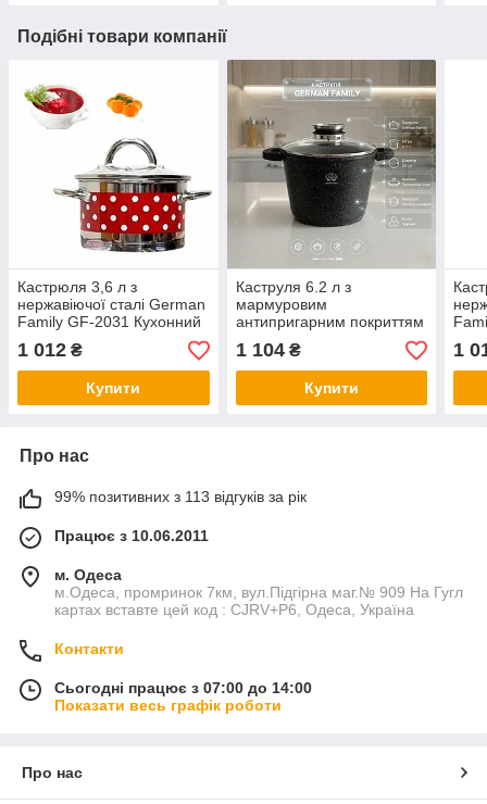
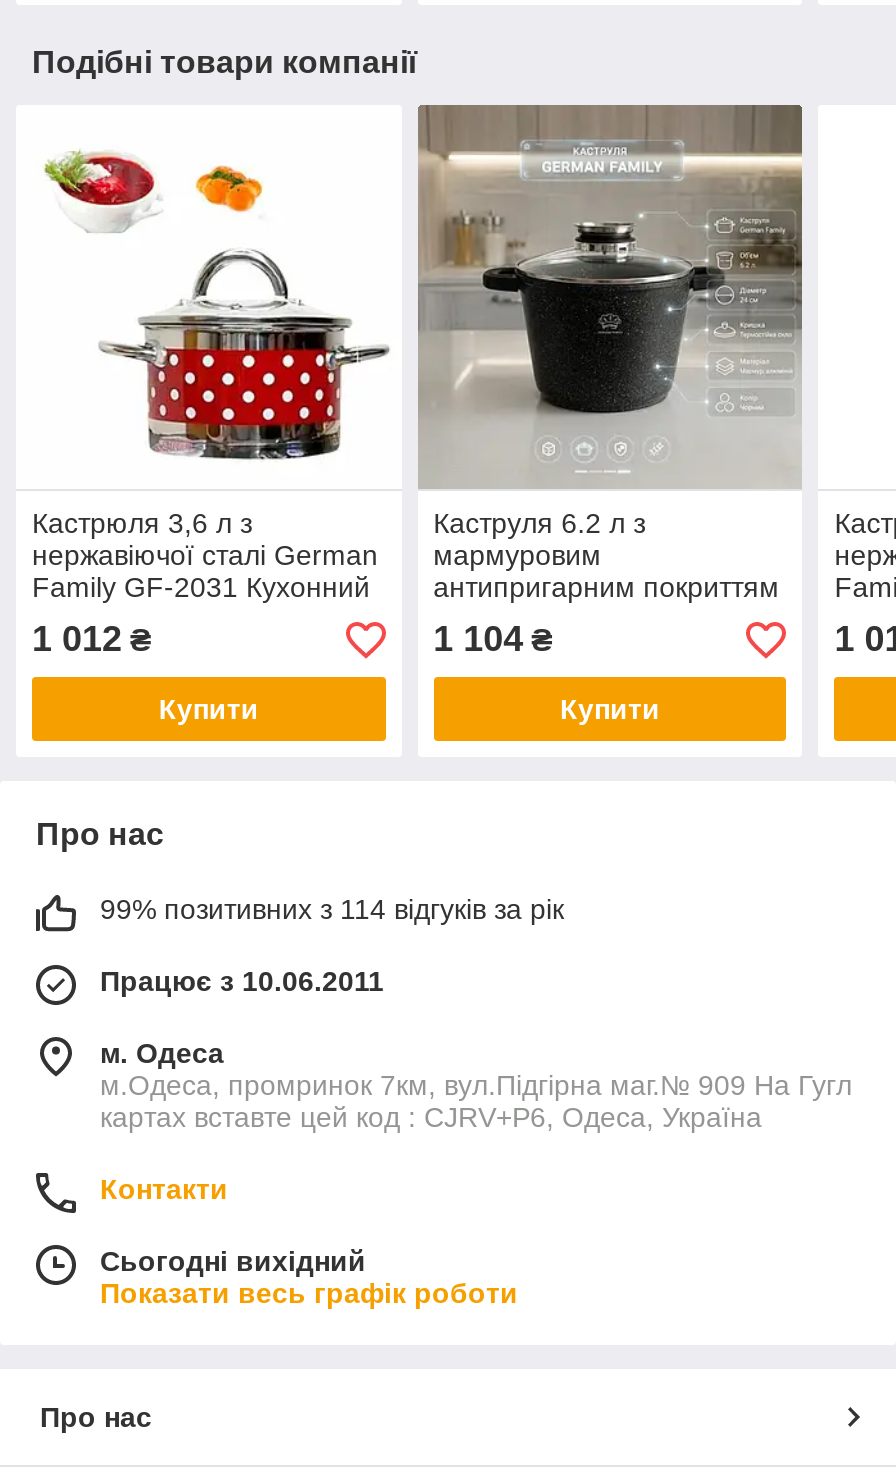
[54,488,307,506] 99% позитивних з 113 відгуків за рік -> [100,894,564,926] 99% позитивних з 114 відгуків за рік
[54,679,312,697] Сьогодні працює з 07:00 до 14:00 -> [100,1246,366,1278] Сьогодні вихідний

